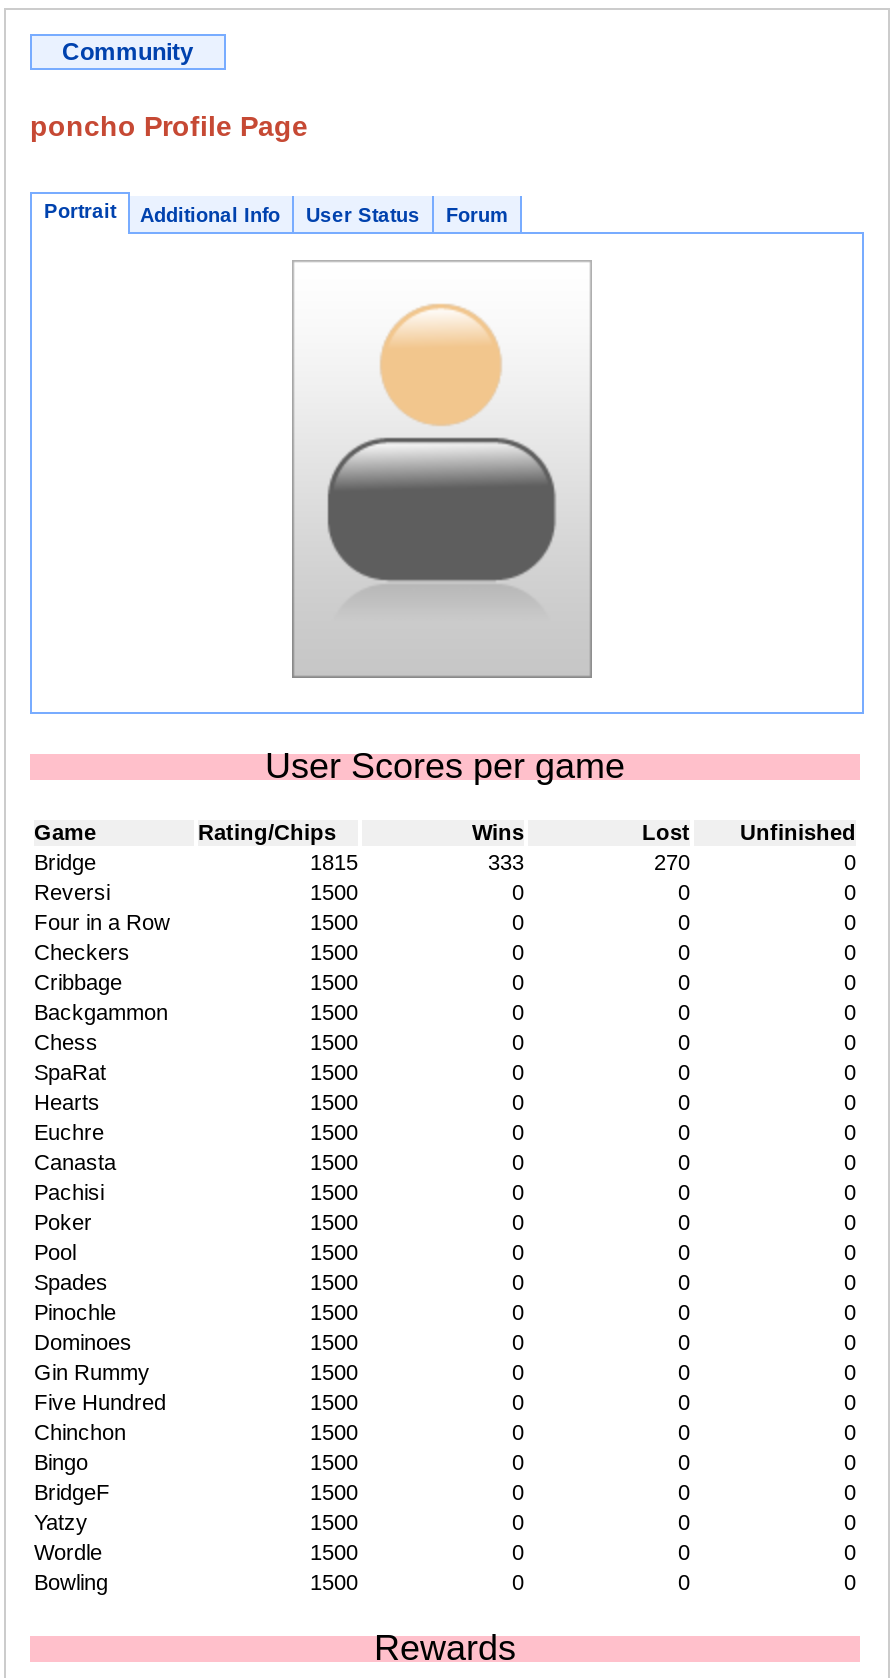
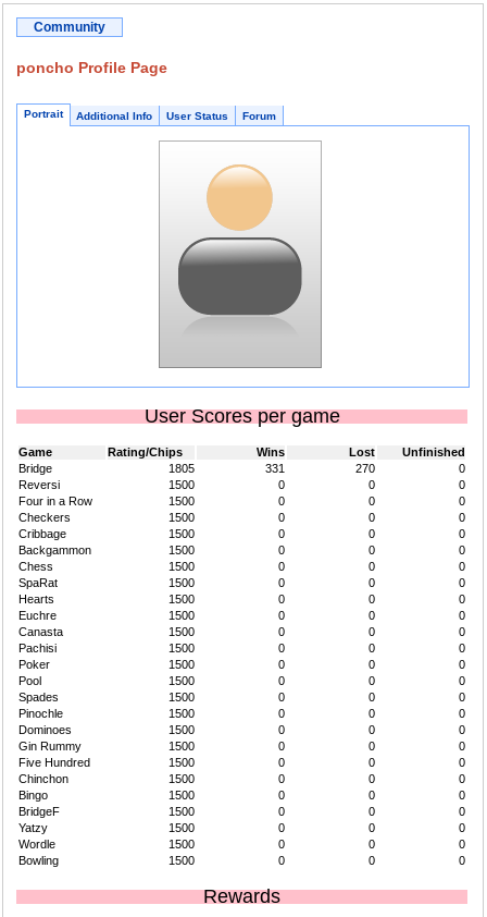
[310,850,358,874] 1815 -> [168,462,195,475] 1805
[488,850,524,874] 333 -> [265,462,285,475] 331

